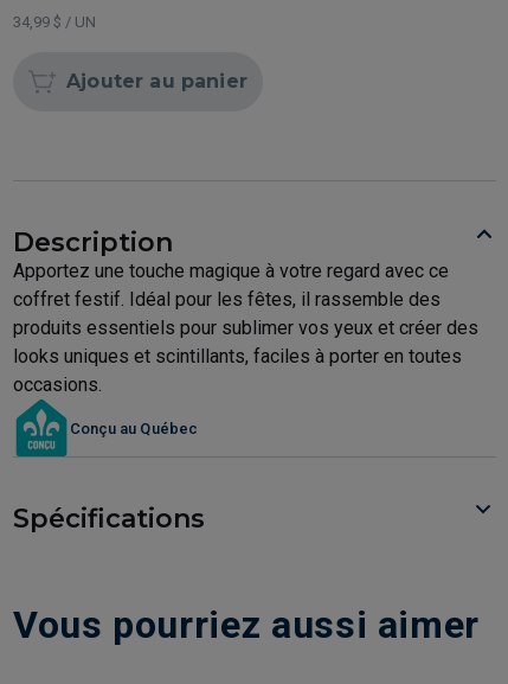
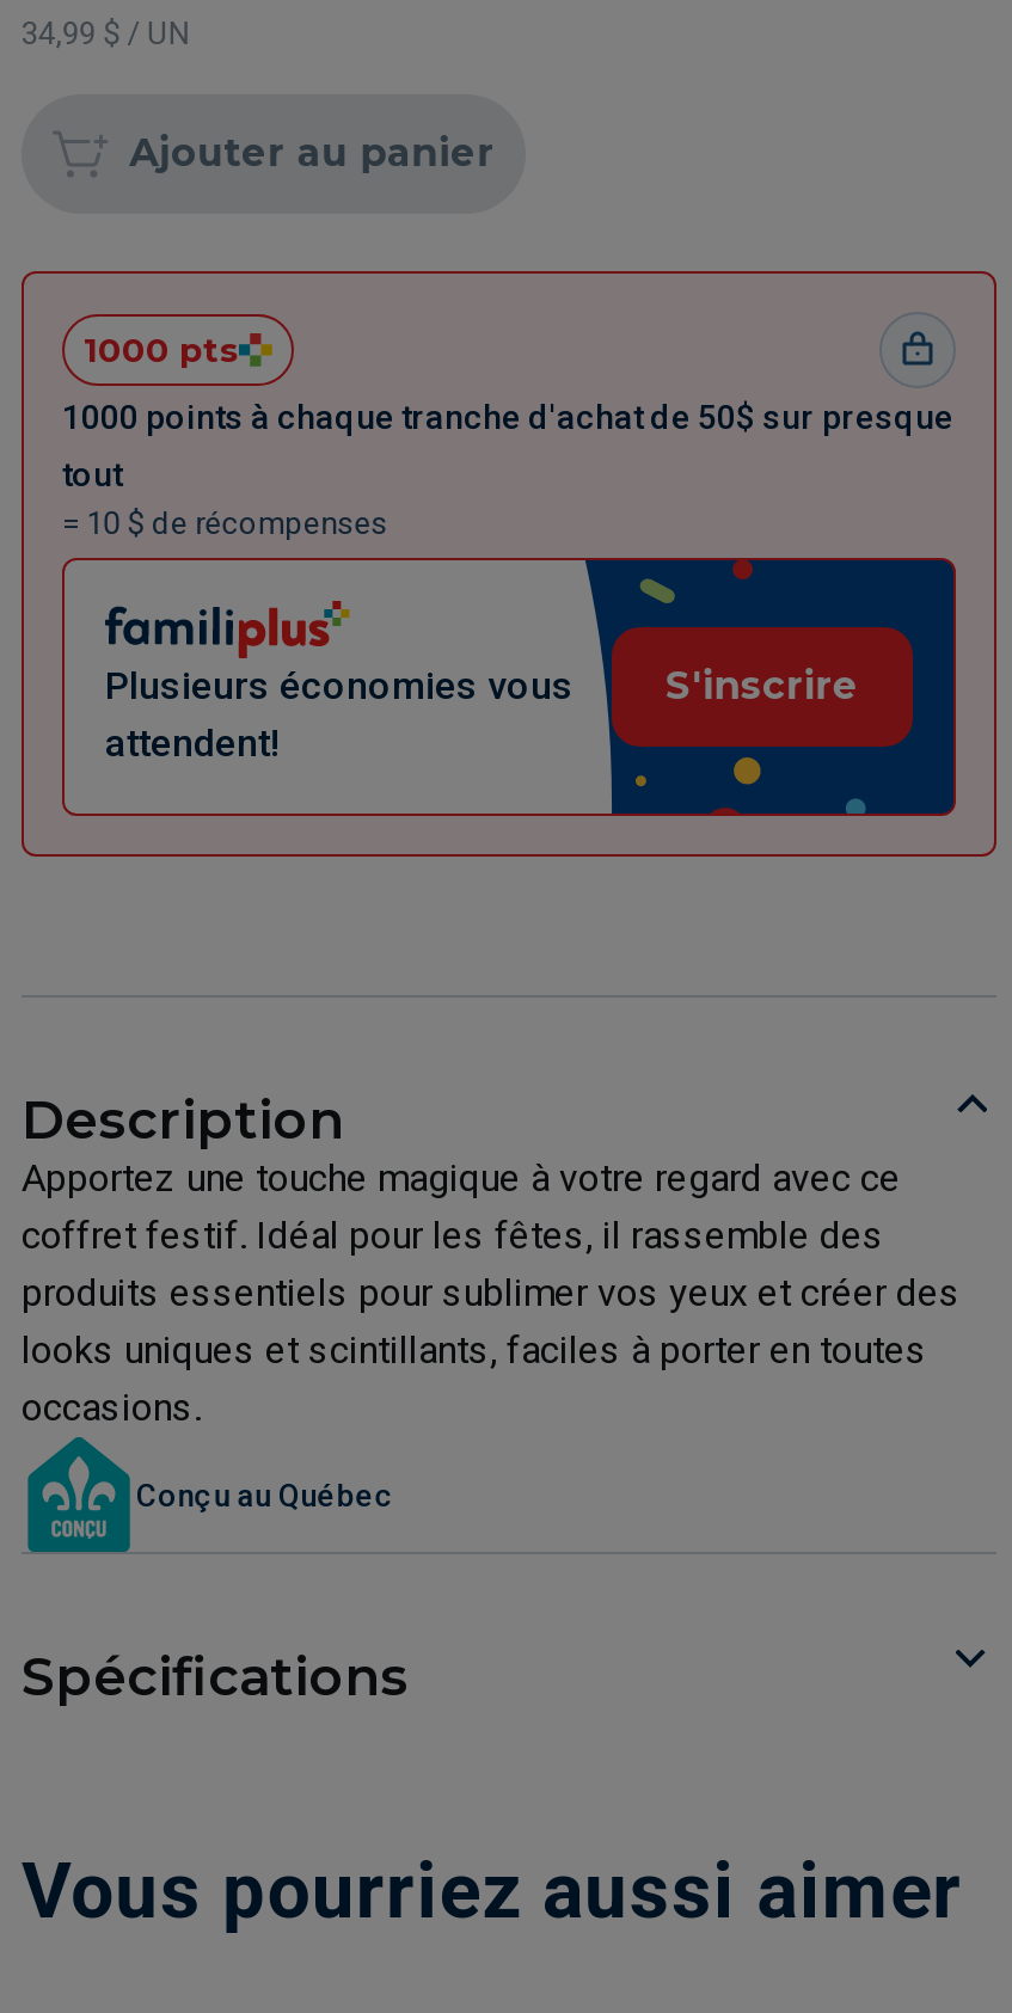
none -> [19,269,999,859] [image] | 1000 pts | 1000 points à chaque tranche d'achat de 50$ sur presque | tout | = 10 $ de récompenses
none -> [105,663,574,766] Plusieurs économies vous | attendent!
none -> [666,663,859,708] S'inscrire

